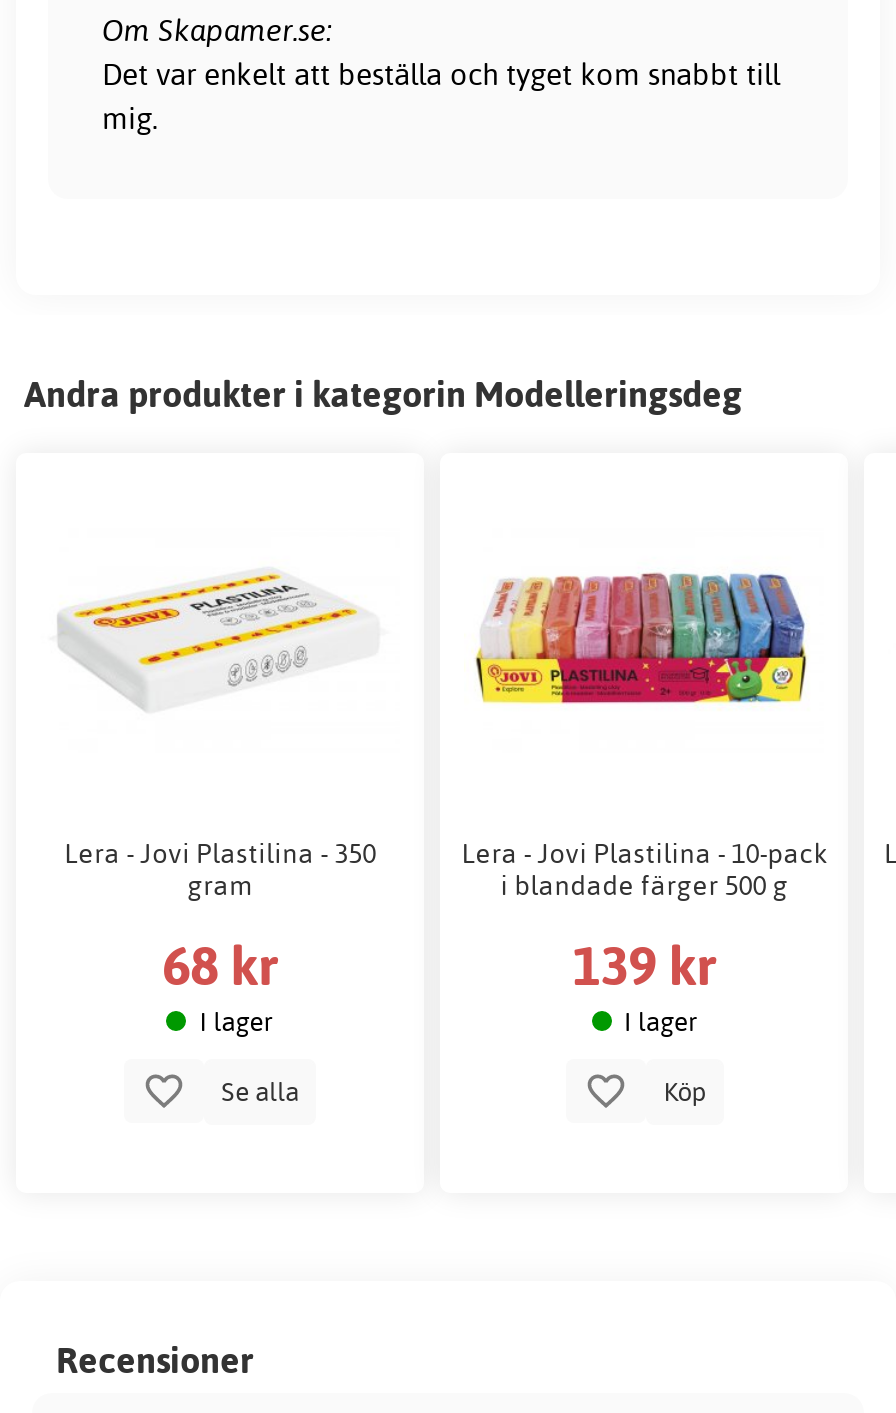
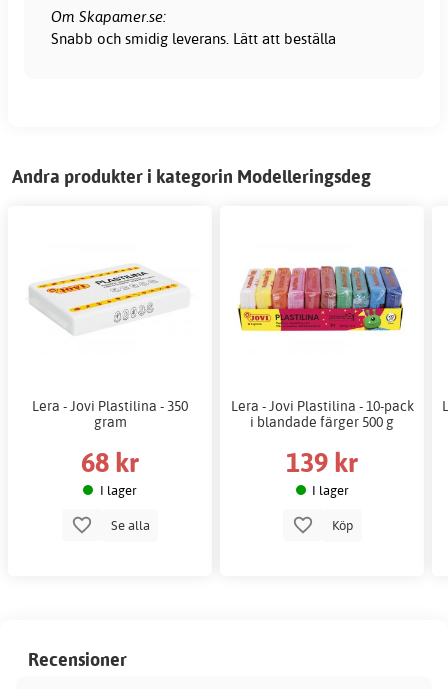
[102,55,780,137] Det var enkelt att beställa och tyget kom snabbt till | mig. -> [51,29,336,48] Snabb och smidig leverans. Lätt att beställa

